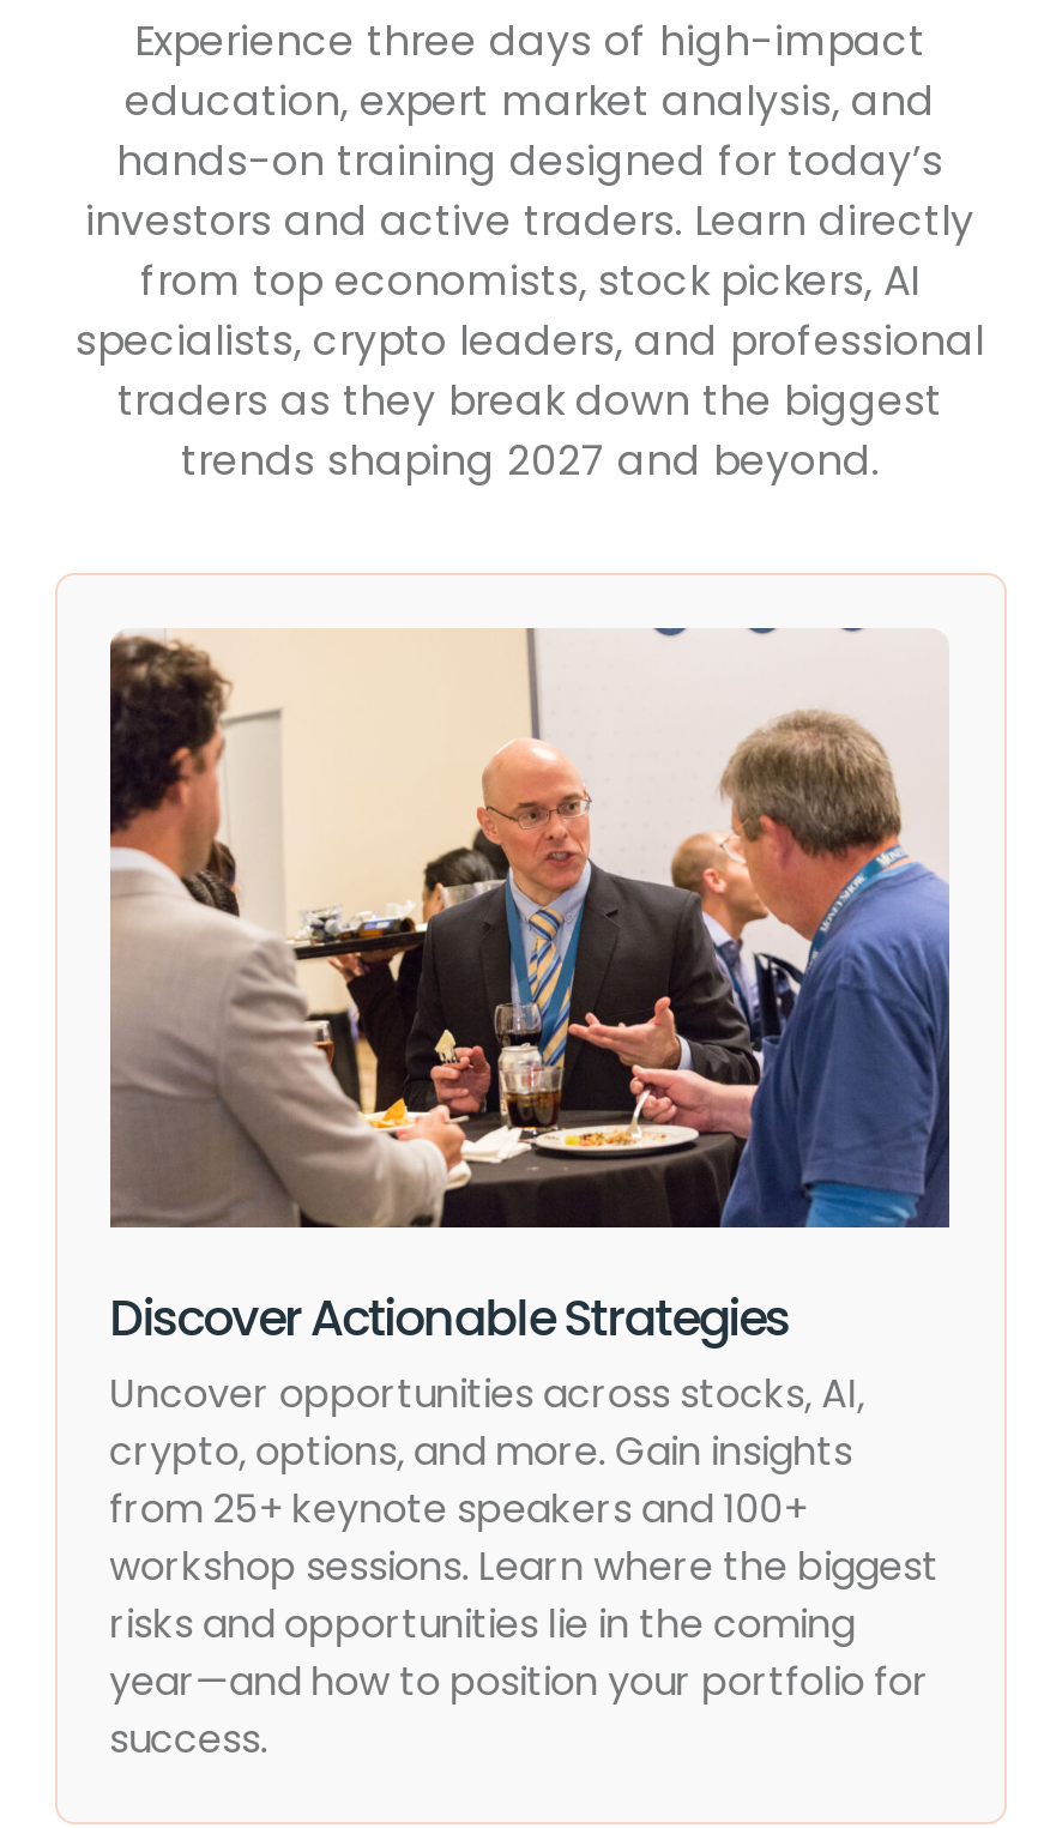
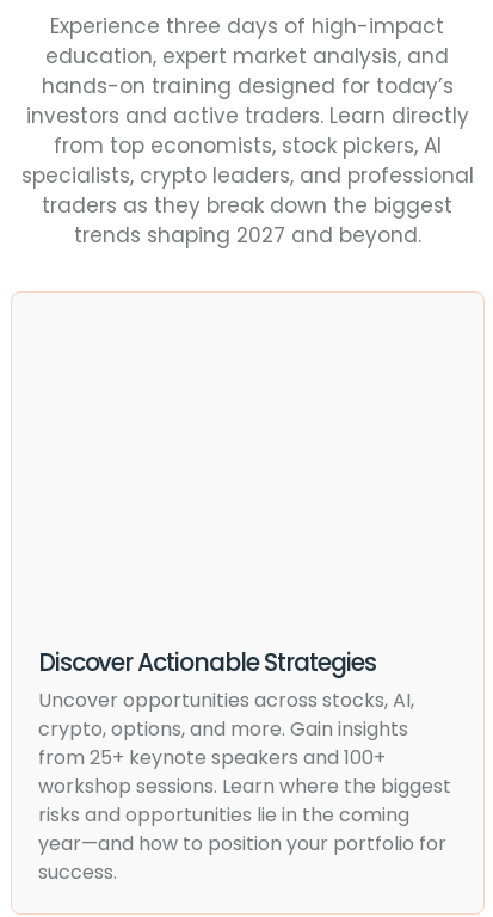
[108,626,952,1230] [image] -> none

